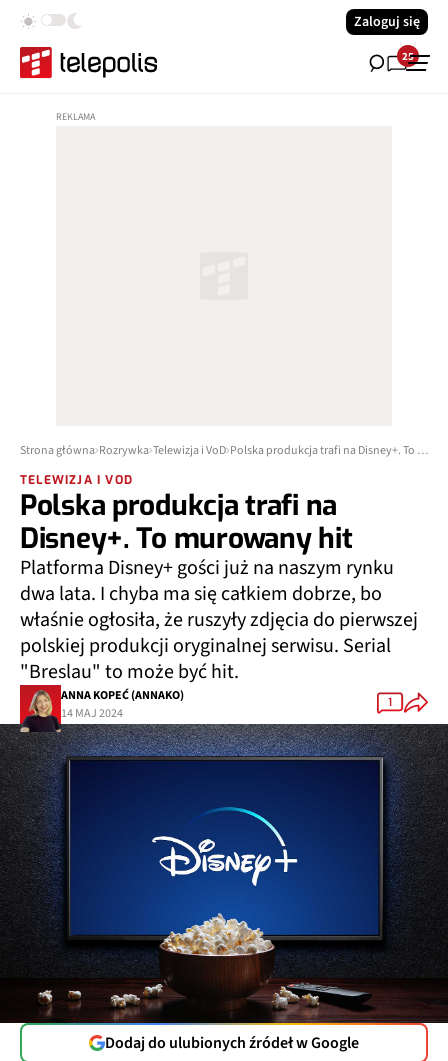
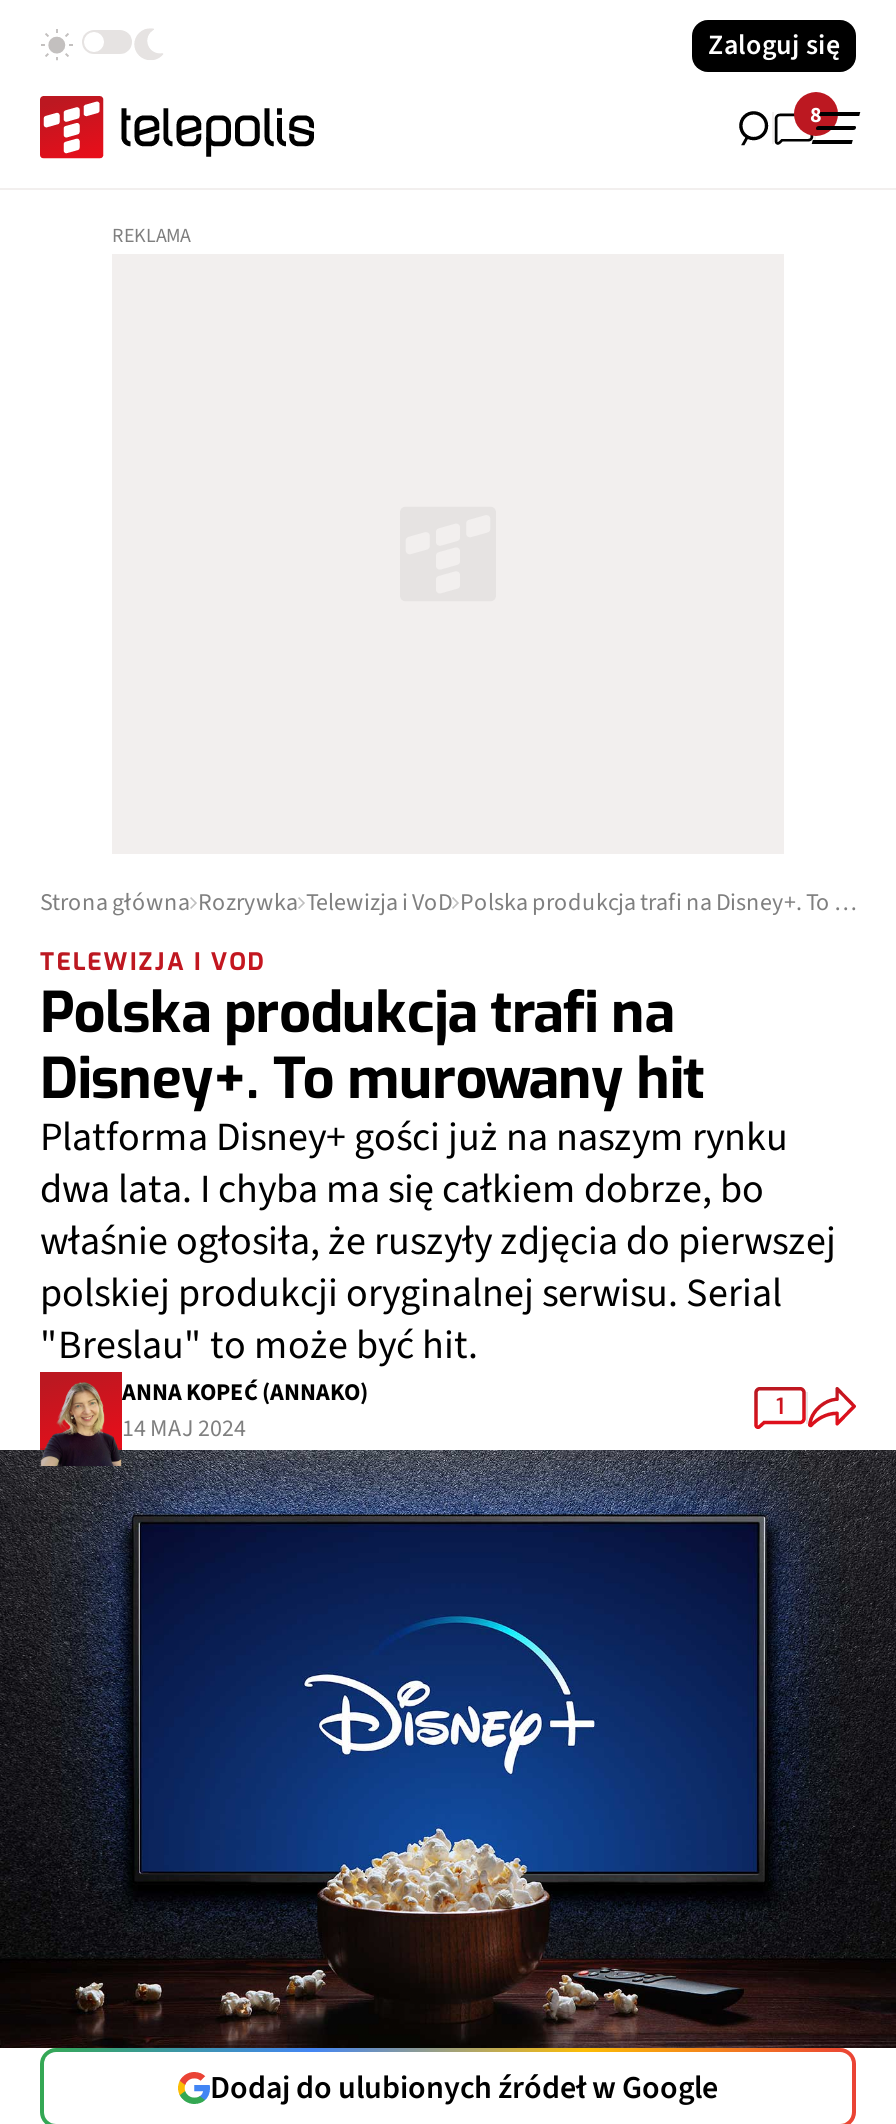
[402,48,414,63] 25 -> [810,99,822,129] 8

